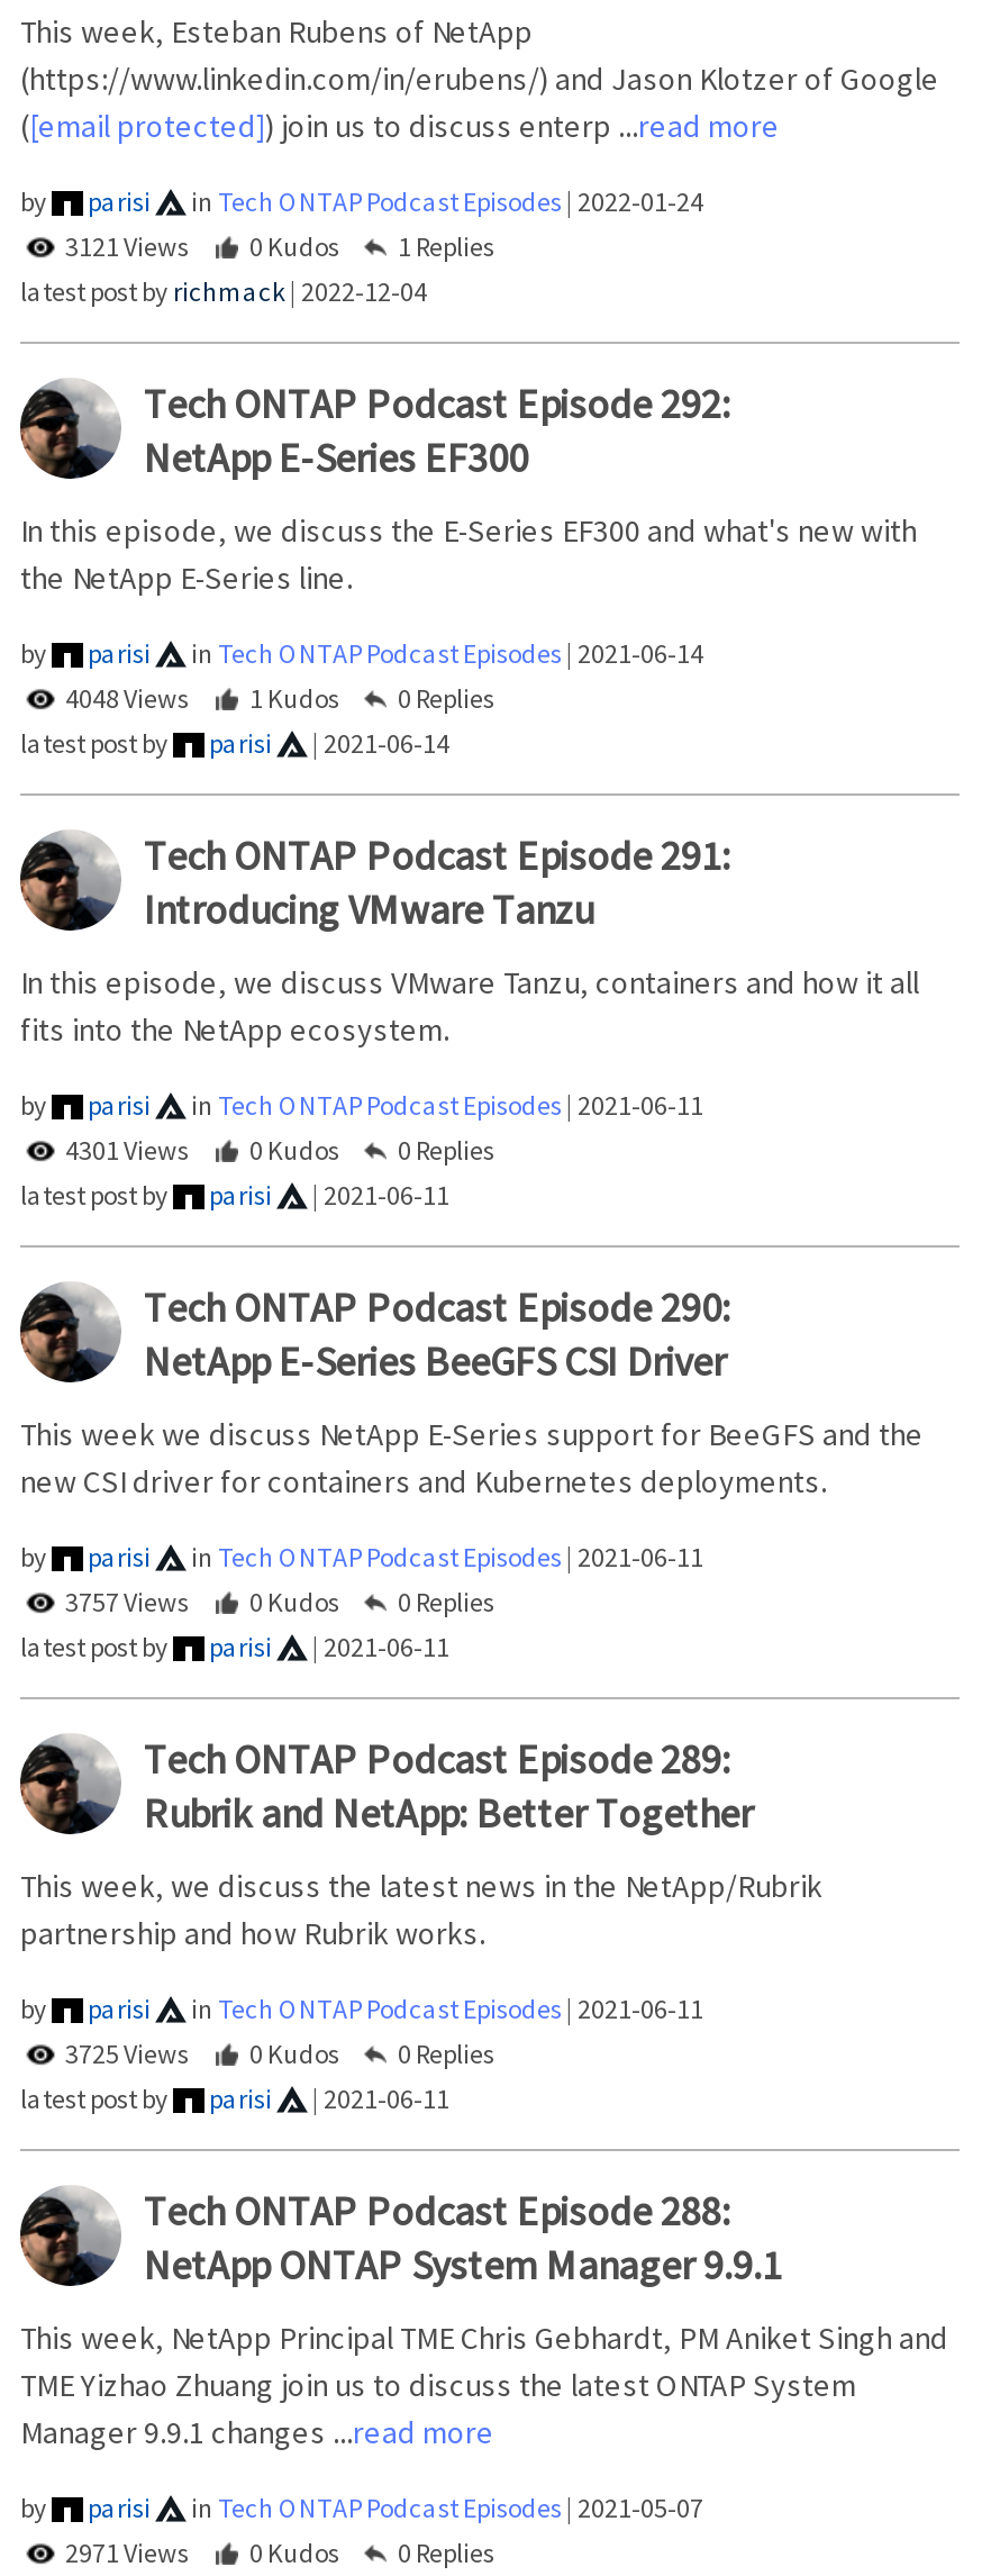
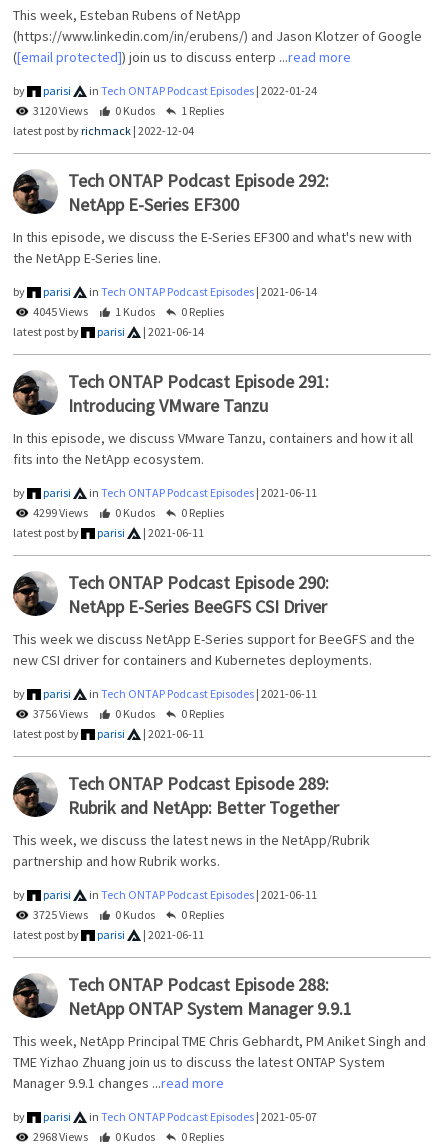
[65,230,494,263] 3121 Views 0 Kudos 1 Replies -> [33,103,224,118] 3120 Views 0 Kudos 1 Replies
[65,682,494,715] 4048 Views 1 Kudos 0 Replies -> [33,304,224,319] 4045 Views 1 Kudos 0 Replies
[65,1133,494,1167] 4301 Views 0 Kudos 0 Replies -> [33,505,224,520] 4299 Views 0 Kudos 0 Replies
[65,1585,494,1619] 3757 Views 0 Kudos 0 Replies -> [33,706,224,721] 3756 Views 0 Kudos 0 Replies
[65,2536,494,2570] 2971 Views 0 Kudos 0 Replies -> [33,1129,224,1144] 2968 Views 0 Kudos 0 Replies

